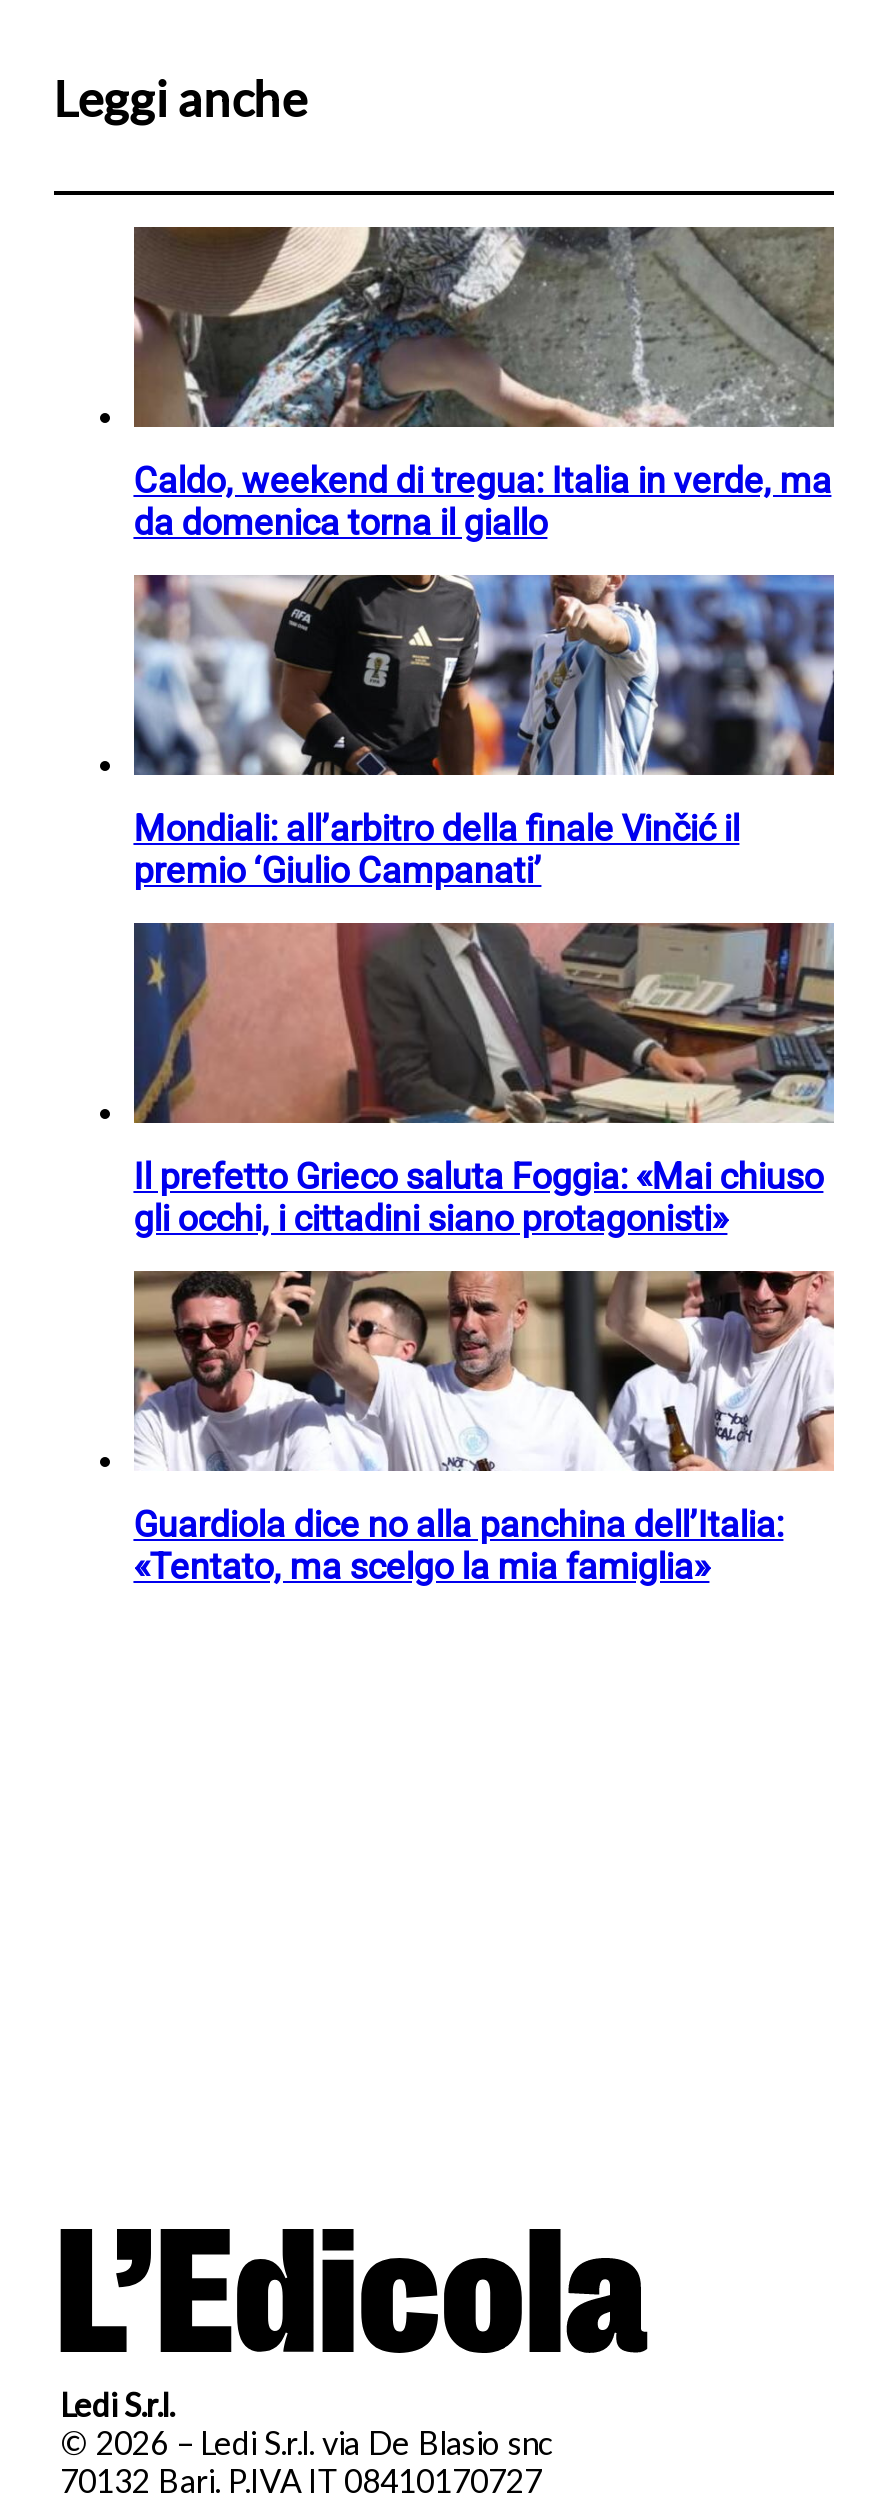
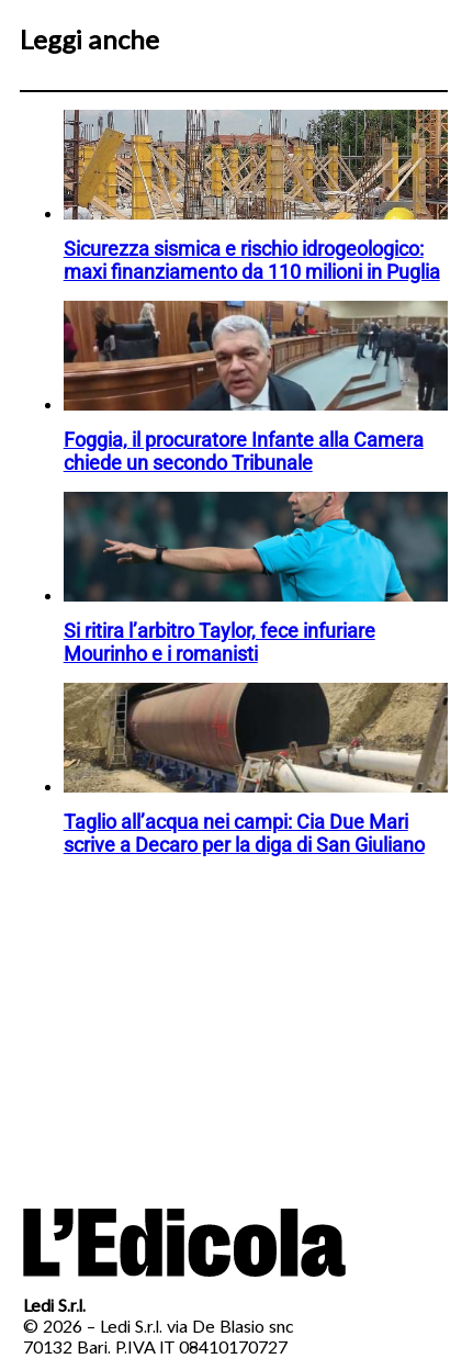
[133,225,834,543] [image] | Caldo, weekend di tregua: Italia in verde, ma | da domenica torna il giallo -> [63,110,448,283] [image] | Sicurezza sismica e rischio idrogeologico: | maxi finanziamento da 110 milioni in Puglia
[133,573,836,891] [image] | Mondiali: all’arbitro della finale Vinčić il | premio ‘Giulio Campanati’ -> [63,300,449,474] [image] | Foggia, il procuratore Infante alla Camera | chiede un secondo Tribunale
[132,921,836,1239] [image] | Il prefetto Grieco saluta Foggia: «Mai chiuso | gli occhi, i cittadini siano protagonisti» -> [63,491,449,665] [image] | Si ritira l’arbitro Taylor, fece infuriare | Mourinho e i romanisti
[133,1269,834,1587] [image] | Guardiola dice no alla panchina dell’Italia: | «Tentato, ma scelgo la mia famiglia» -> [63,682,449,856] [image] | Taglio all’acqua nei campi: Cia Due Mari | scrive a Decaro per la diga di San Giuliano

